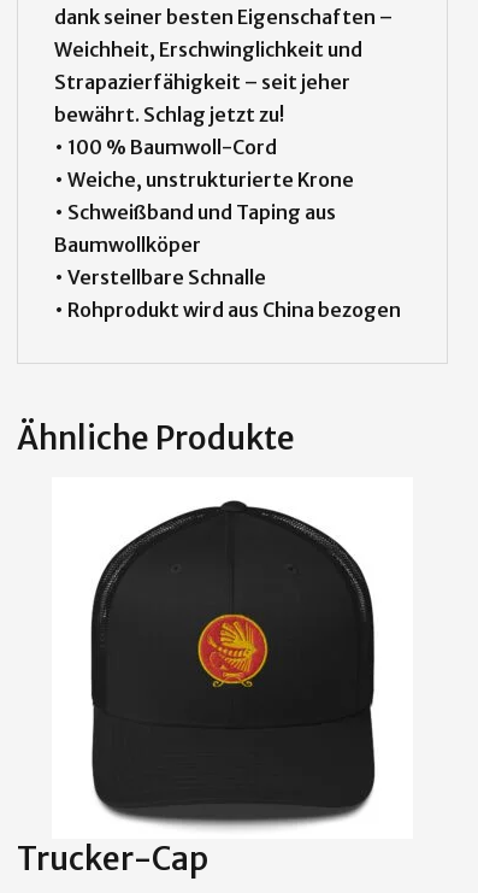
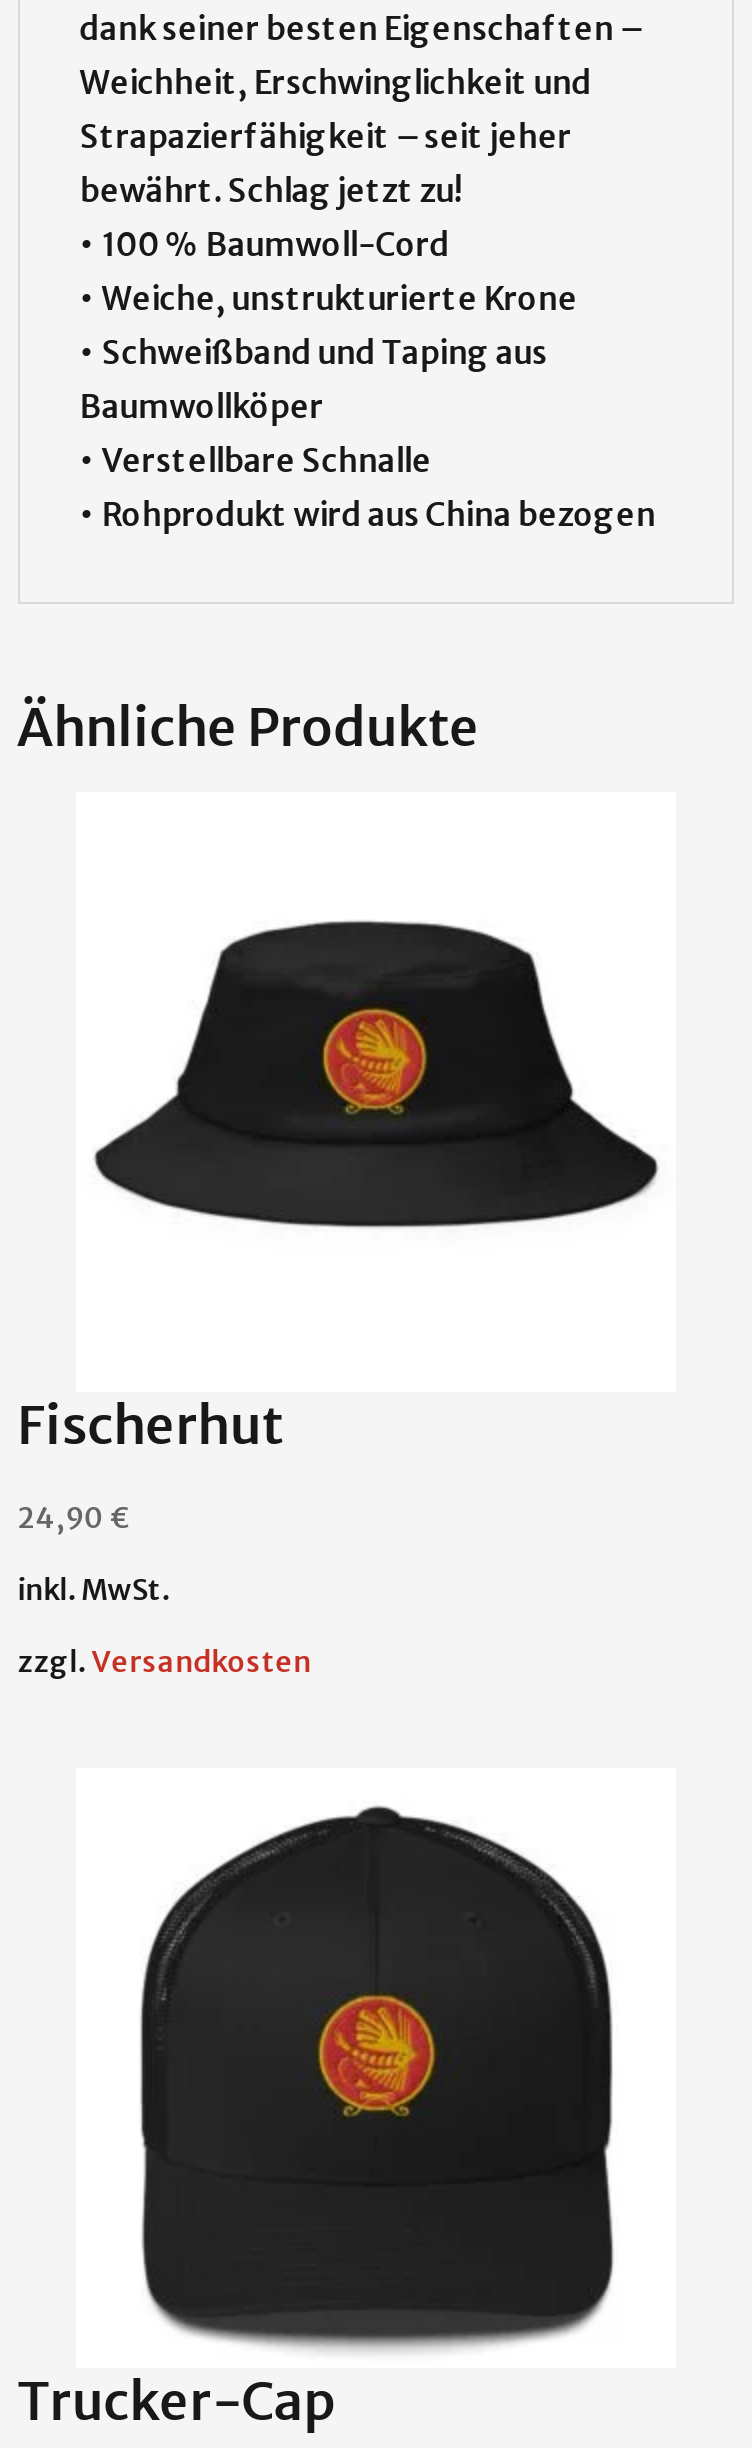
none -> [18,1392,312,1679] Fischerhut | 24,90 € | inkl. MwSt. | zzgl. Versandkosten
none -> [94,920,660,1228] [image]

